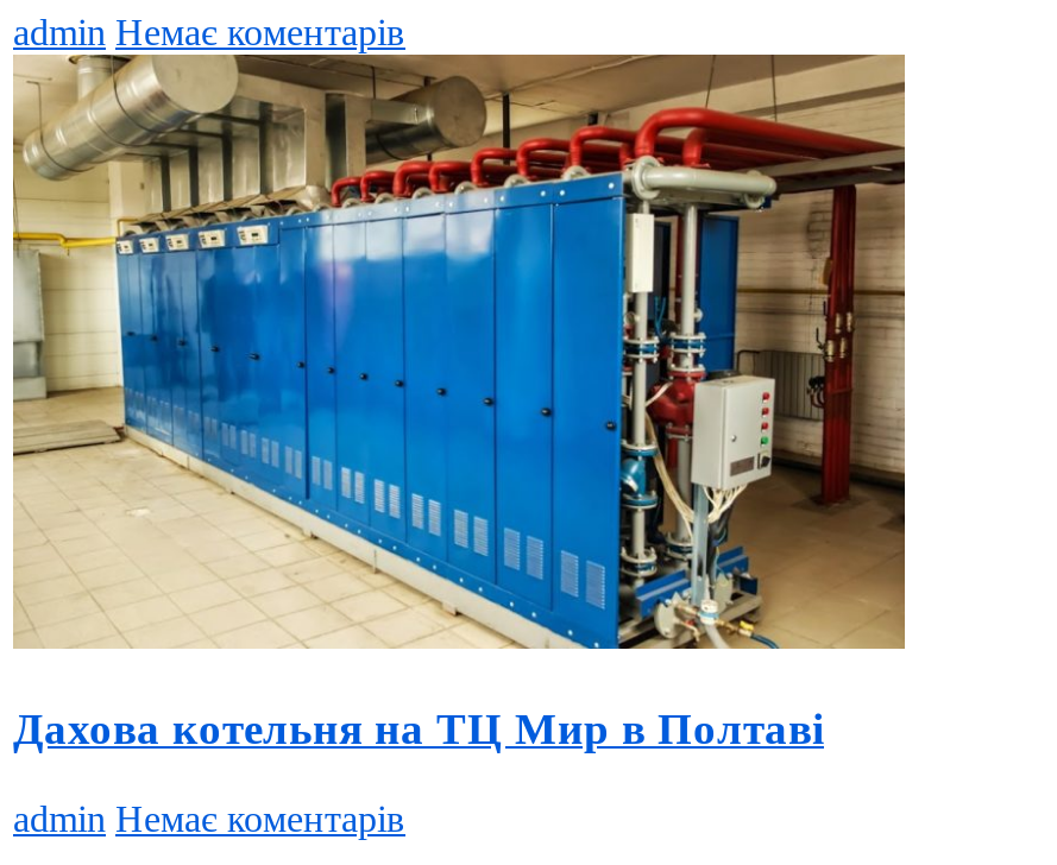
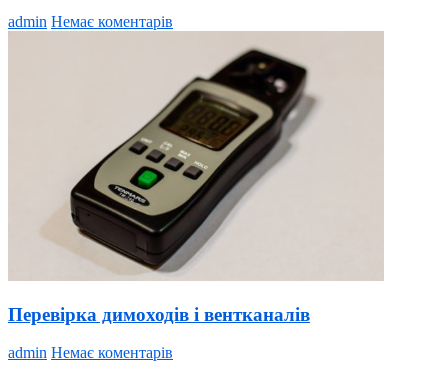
[13,55,907,752] [image] | Дахова котельня на ТЦ Мир в Полтаві -> [8,32,383,325] [image] | Перевірка димоходів і вентканалів

